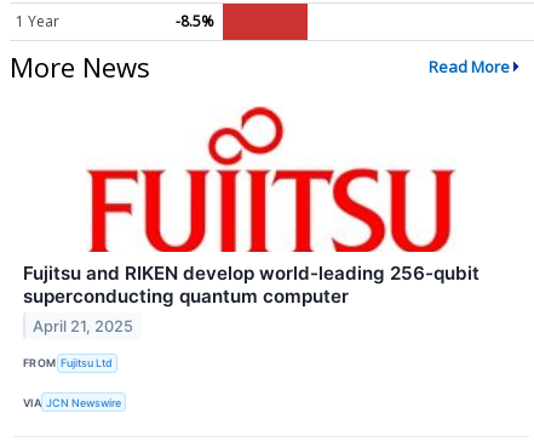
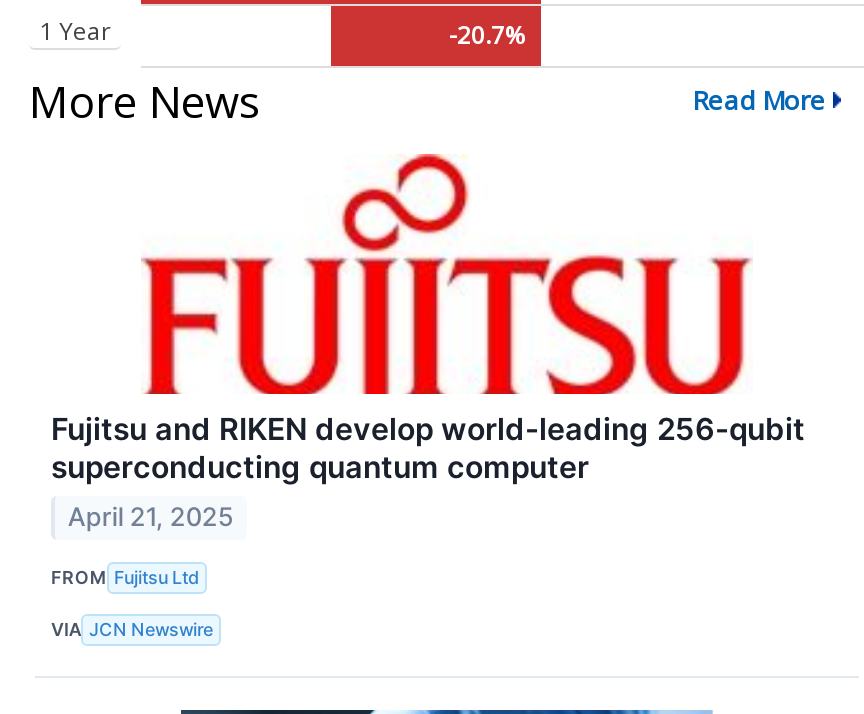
[176,11,215,32] -8.5% -> [449,17,527,51] -20.7%

